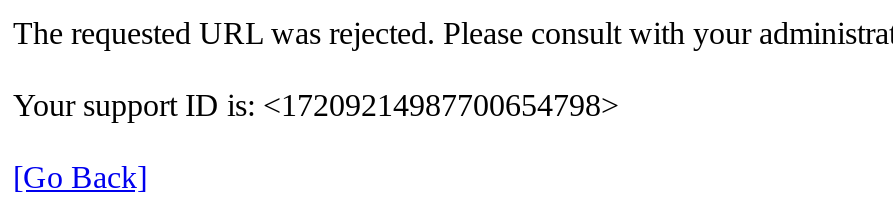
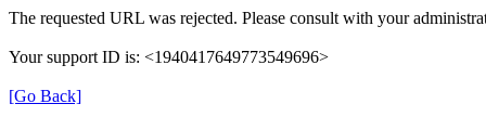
[13,88,619,122] Your support ID is: <17209214987700654798> -> [9,48,329,66] Your support ID is: <1940417649773549696>

